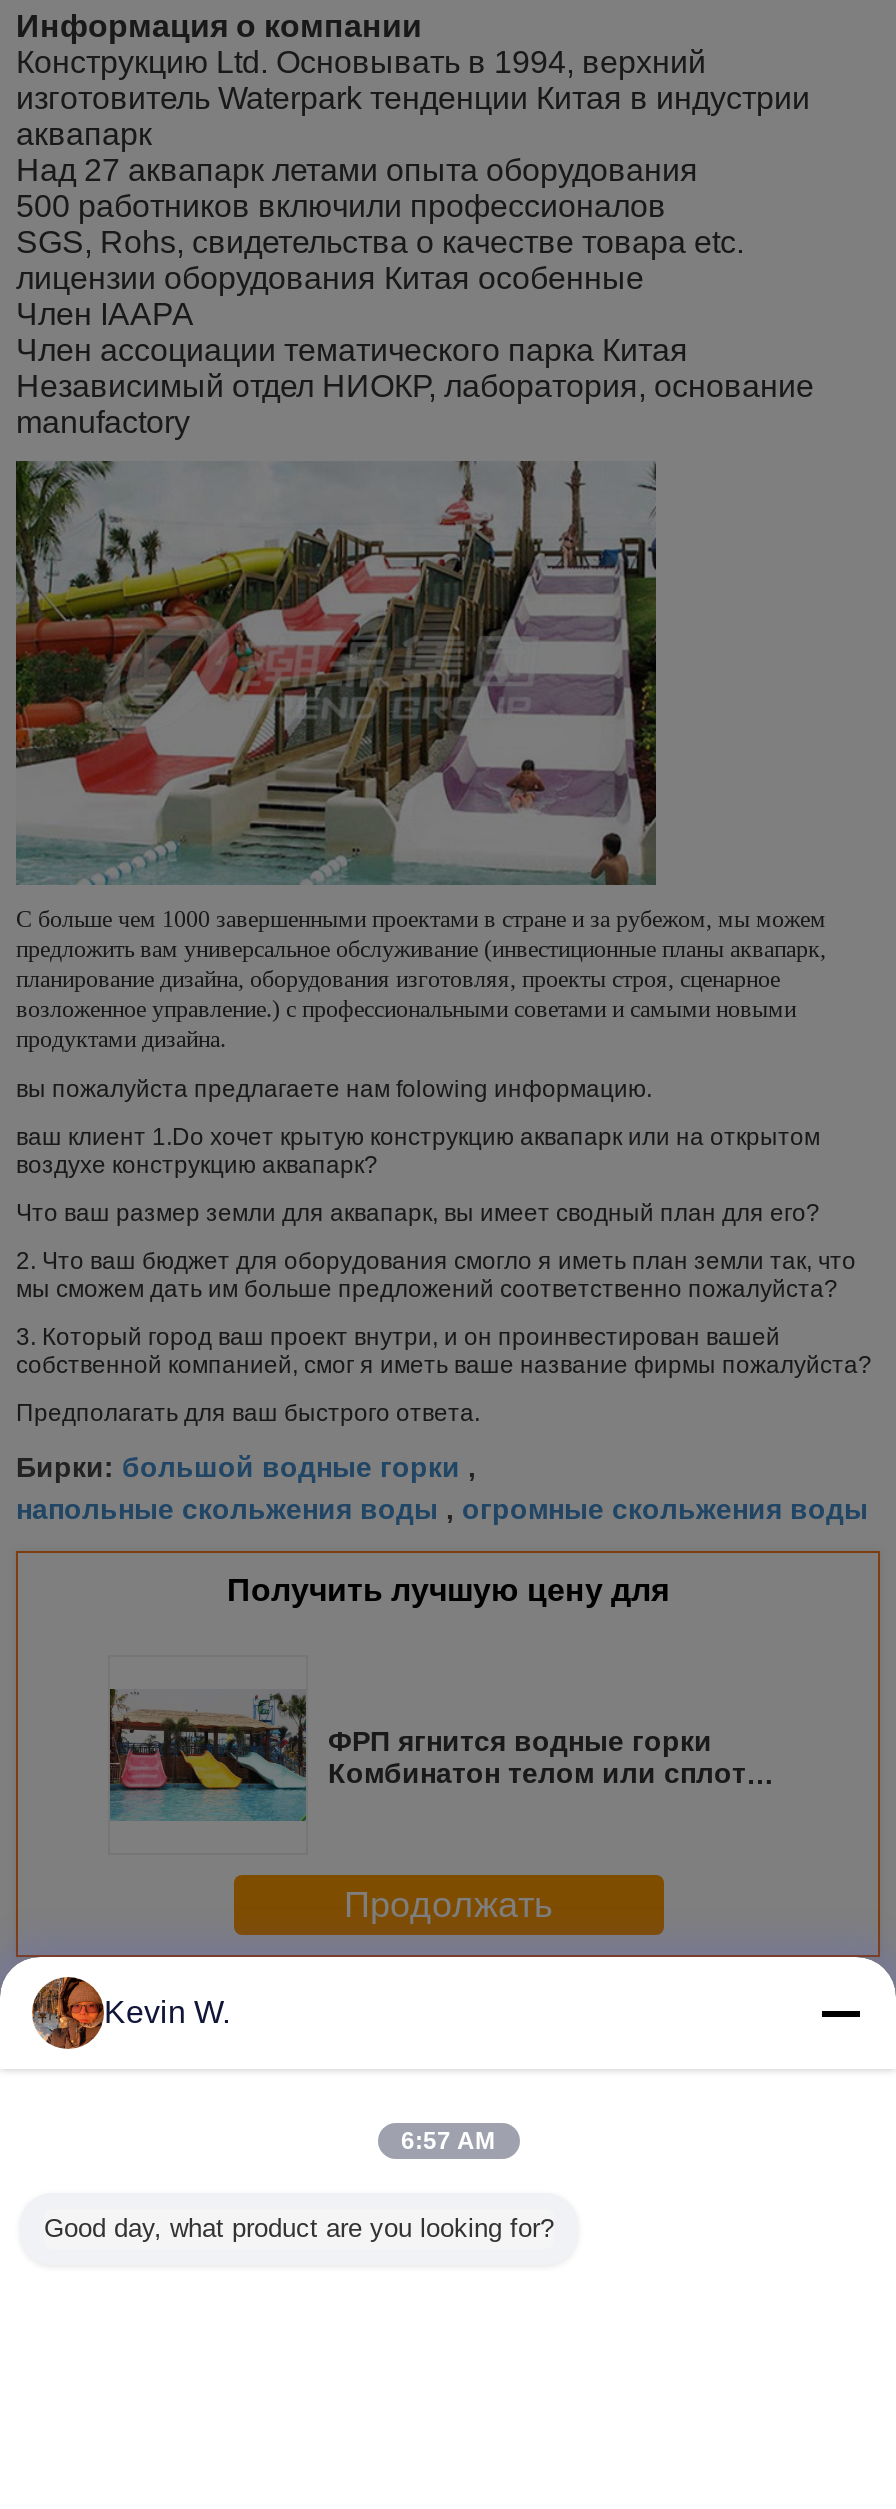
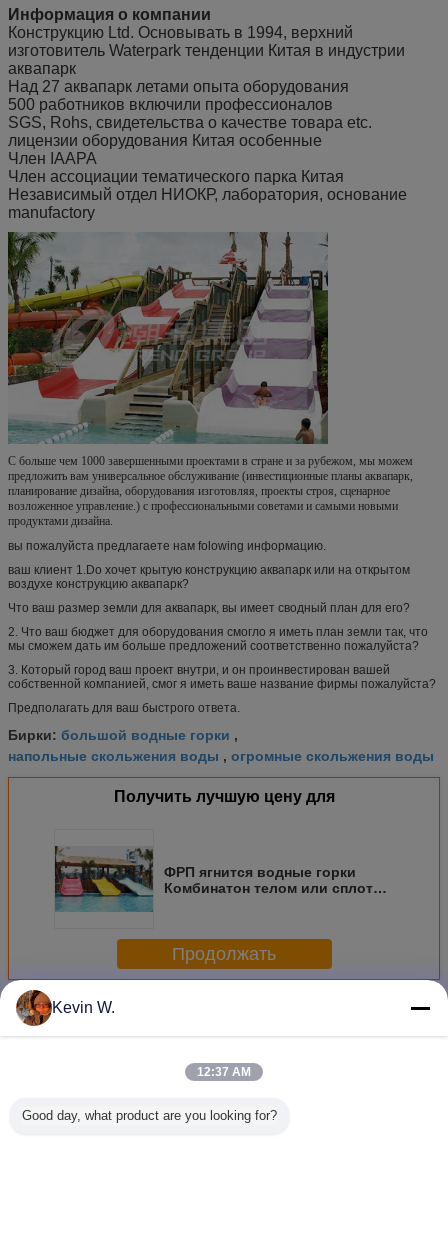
[401,2127,495,2155] 6:57 AM -> [197,1065,251,1079] 12:37 AM

